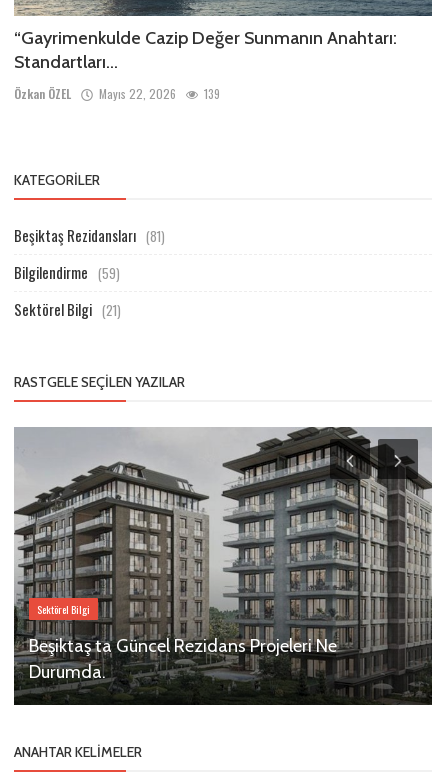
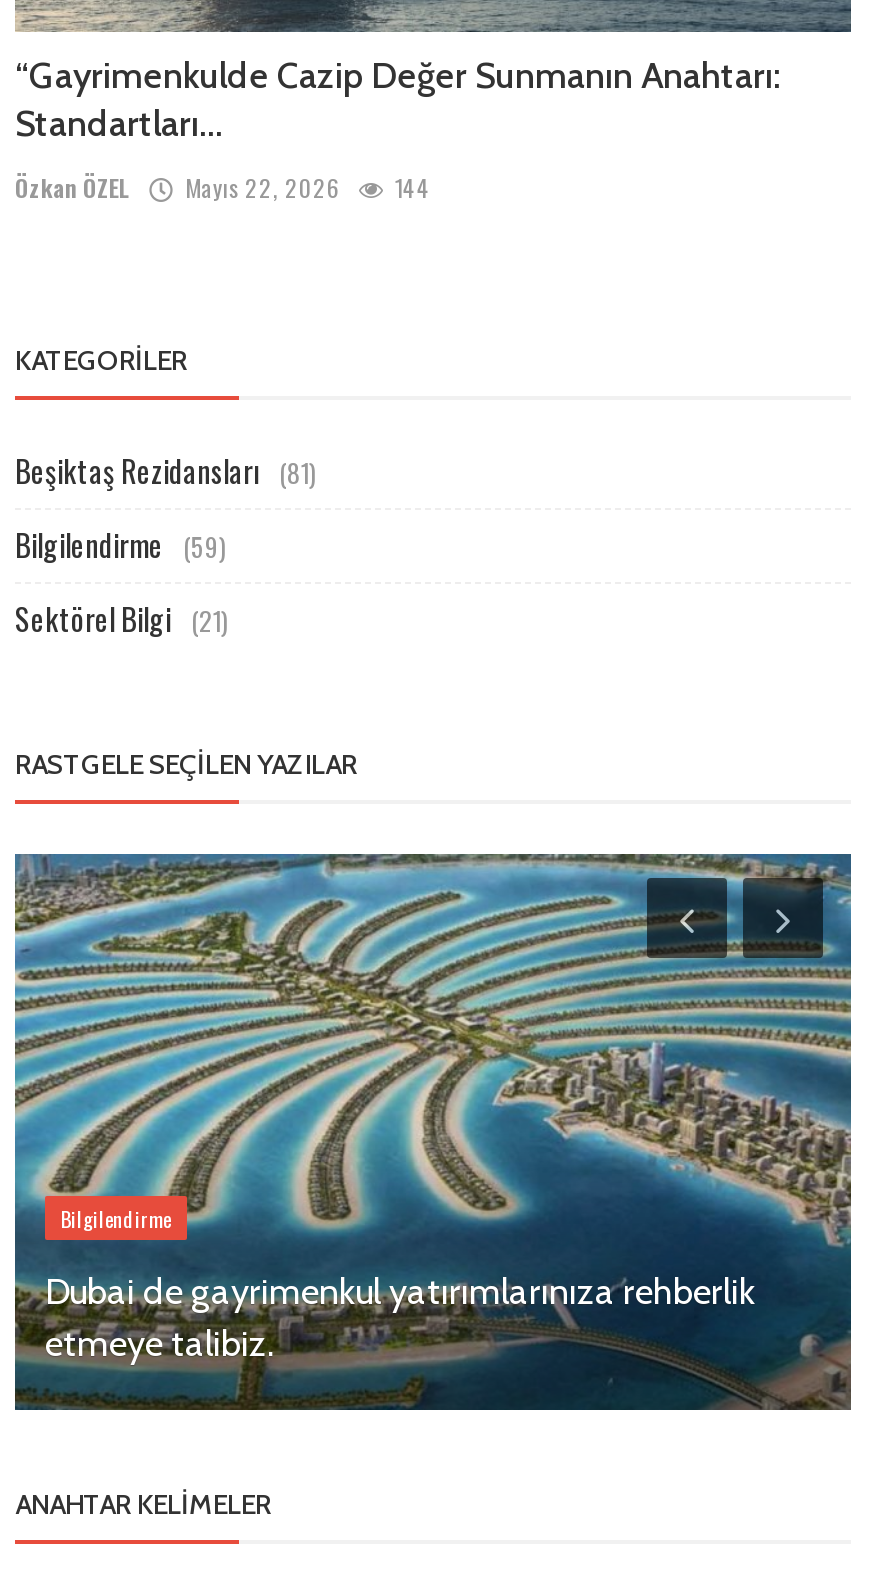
[14,85,220,102] Özkan ÖZEL Mayıs 22, 2026 139 -> [15,170,431,204] Özkan ÖZEL Mayıs 22, 2026 144
[13,427,432,705] [image] | Sektörel Bilgi -> [13,854,851,1410] [image] | Bilgilendirme
[29,635,337,683] Beşiktaş ta Güncel Rezidans Projeleri Ne | Durumda. -> [45,1271,755,1367] Dubai de gayrimenkul yatırımlarınıza rehberlik | etmeye talibiz.

